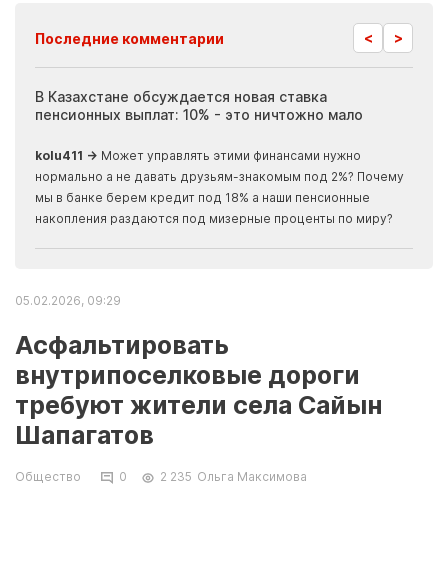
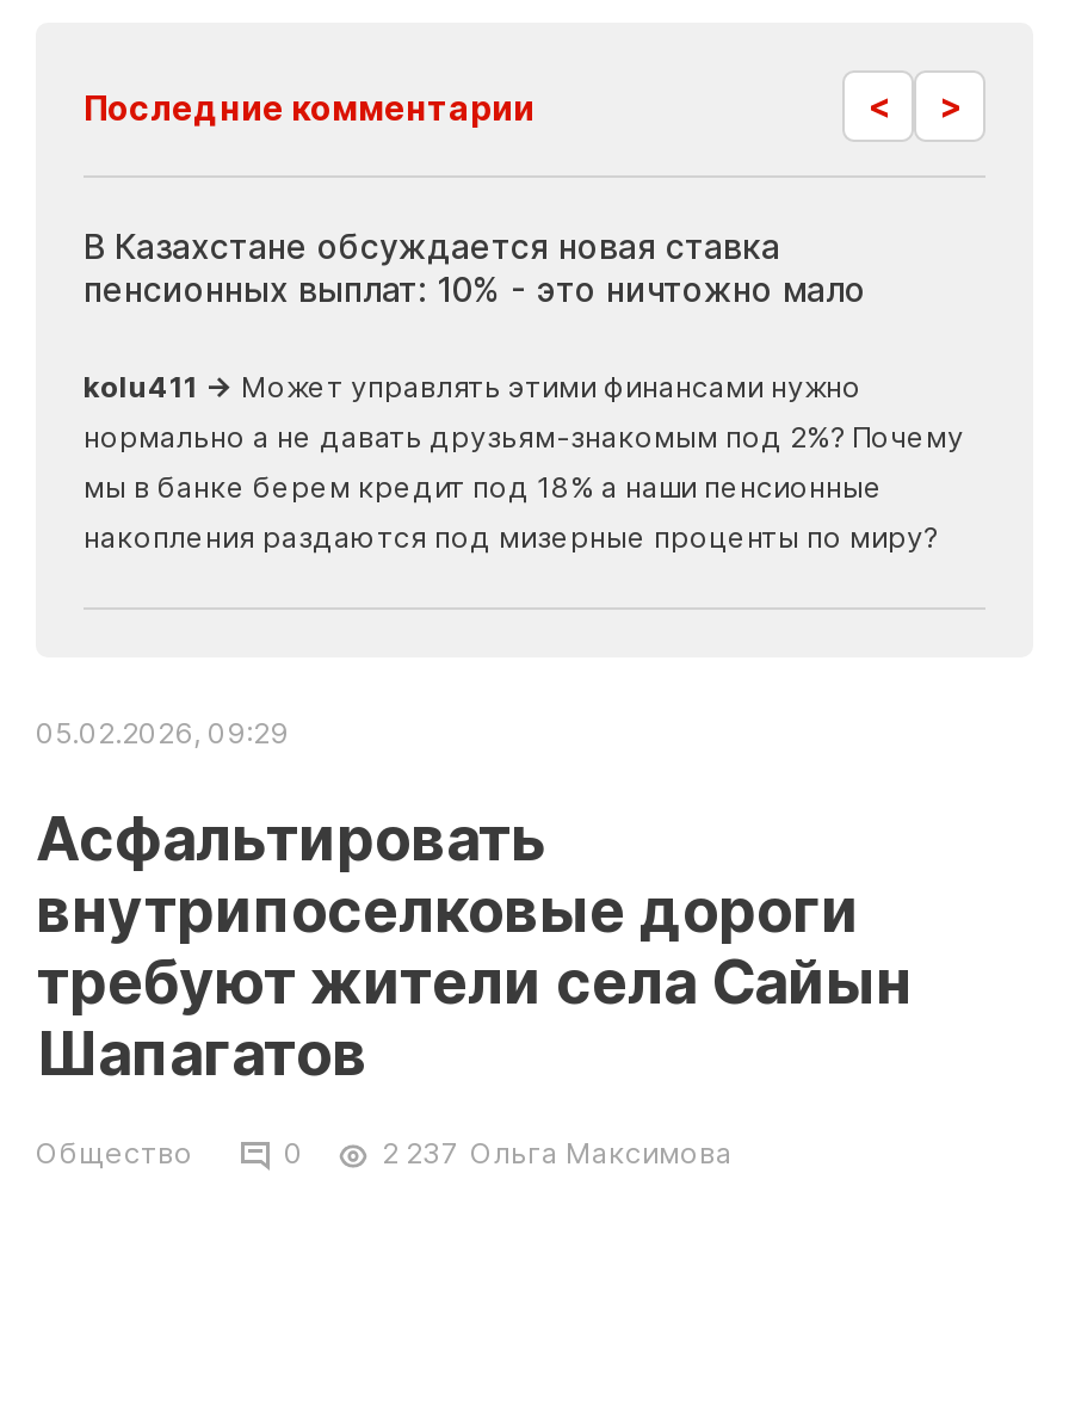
[160,469,307,484] 2 235 Ольга Максимова -> [382,1135,733,1171] 2 237 Ольга Максимова

